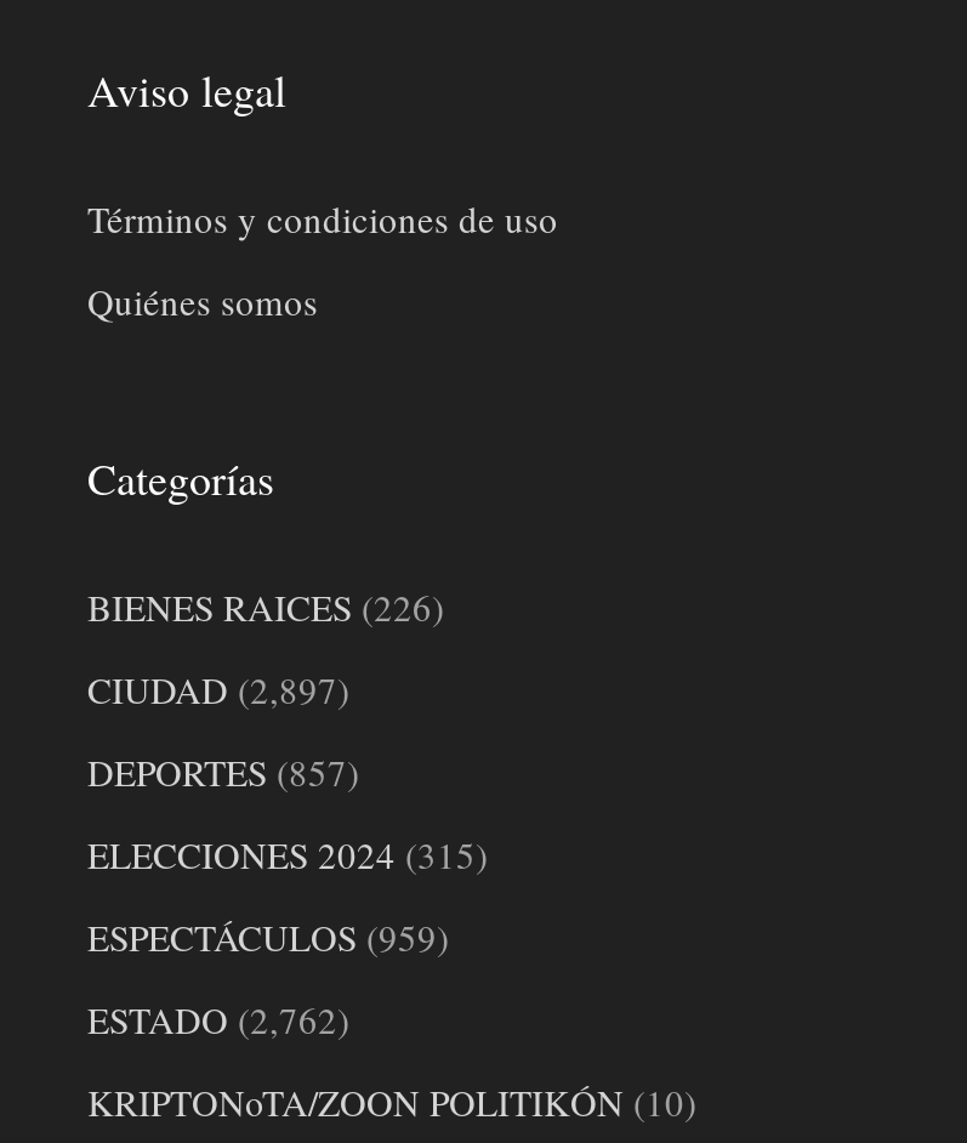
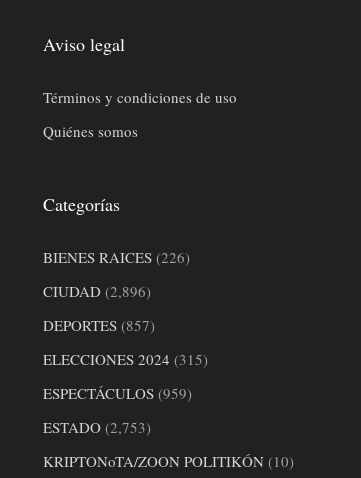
[87,666,349,715] CIUDAD (2,897) -> [43,281,151,301] CIUDAD (2,896)
[87,996,349,1045] ESTADO (2,762) -> [43,417,151,437] ESTADO (2,753)

